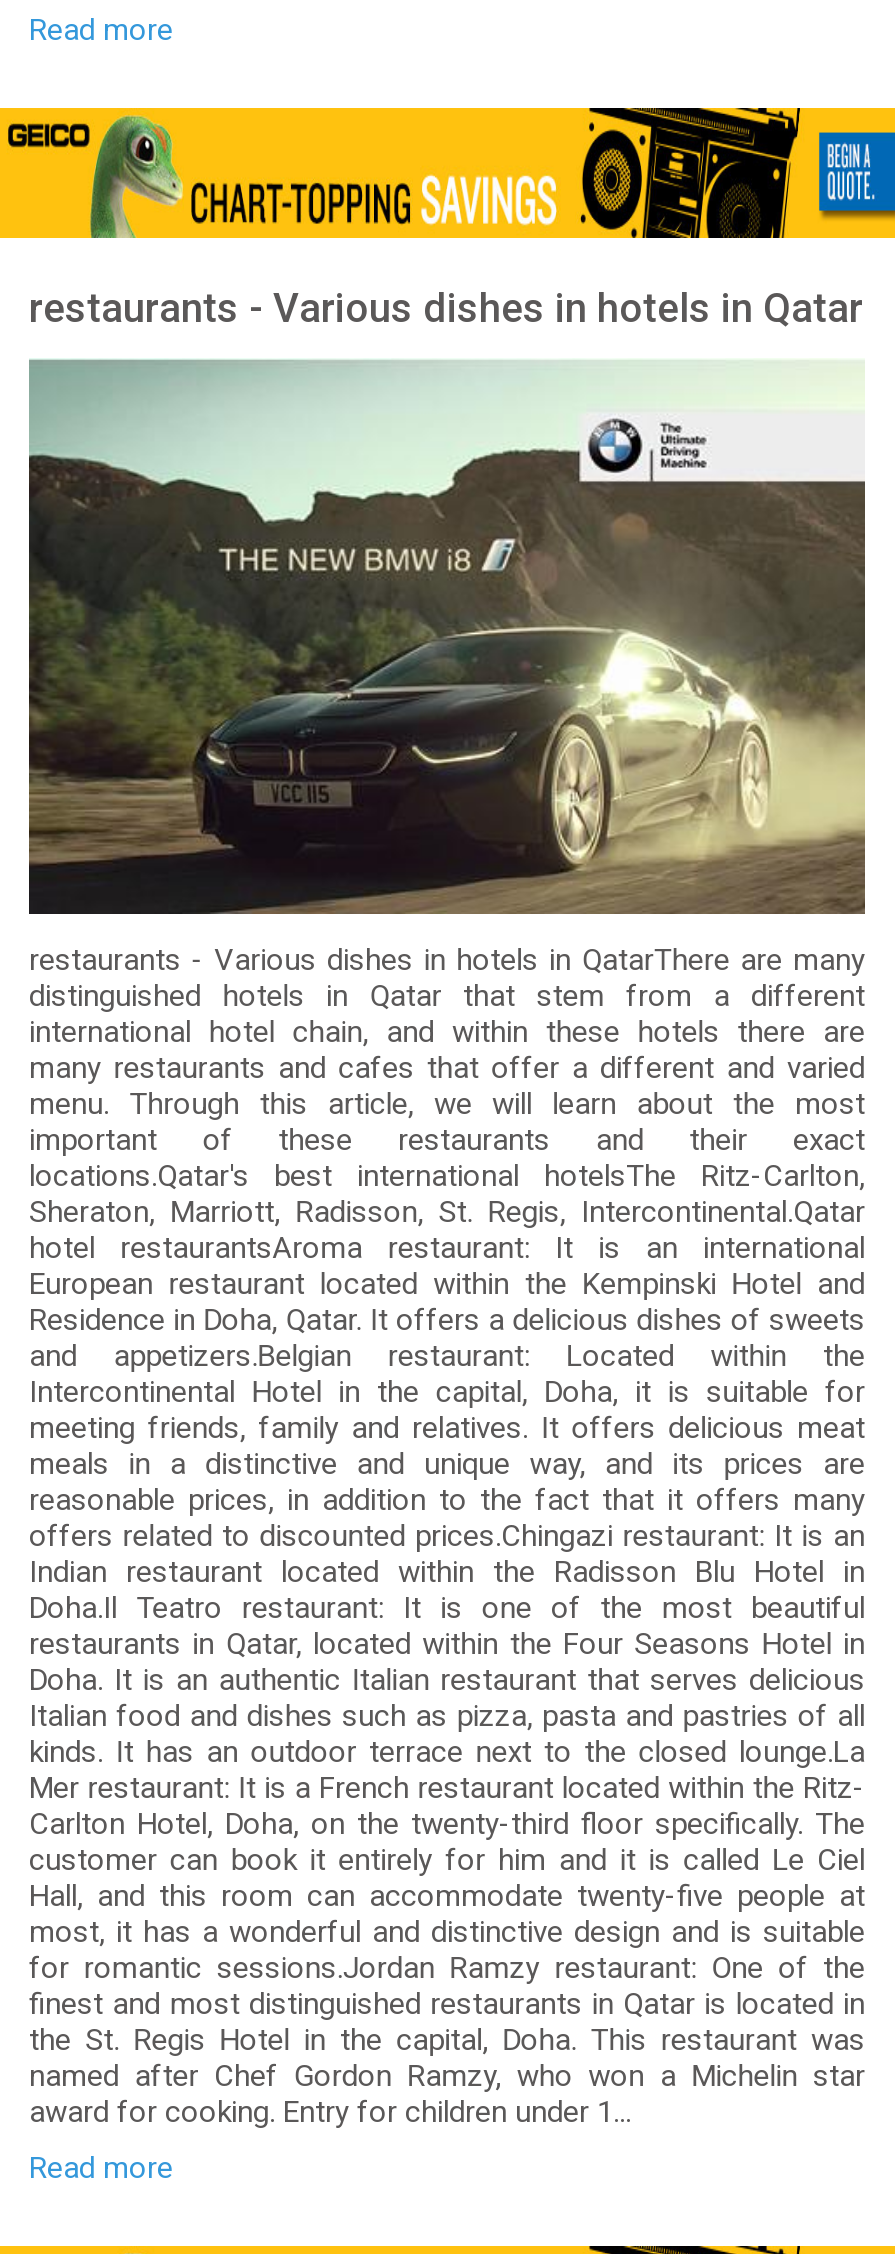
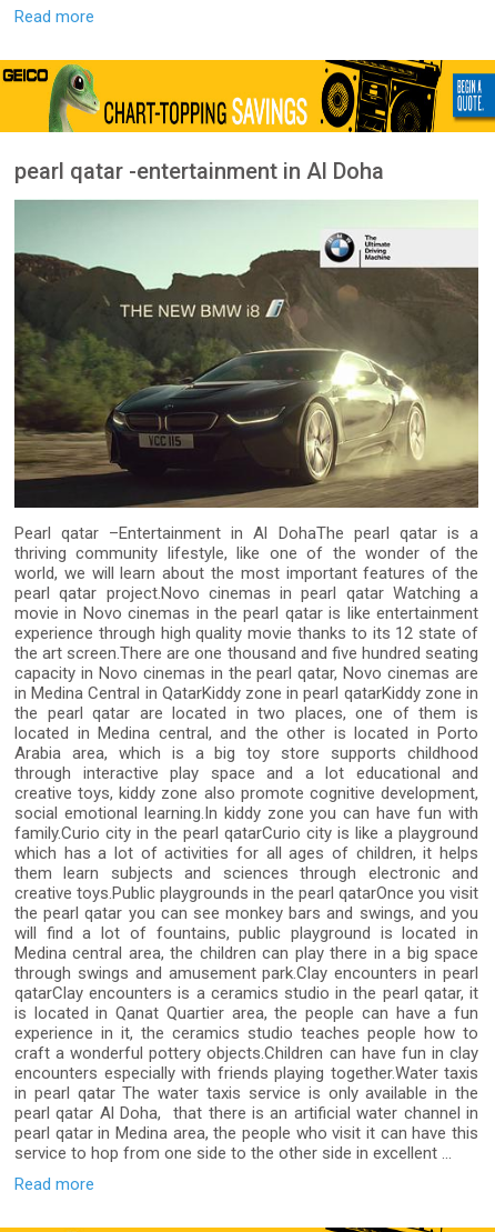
[29,283,863,331] restaurants - Various dishes in hotels in Qatar -> [14,157,384,184] pearl qatar -entertainment in Al Doha
[29,943,865,2131] restaurants - Various dishes in hotels in QatarThere are many | distinguished hotels in Qatar that stem from a different | international hotel chain, and within these hotels there are | many restaurants and cafes that offer a different and varied | menu. Through this article, we will learn about the most | important of these restaurants and their exact | locations.Qatar's best international hotelsThe Ritz-Carlton, | Sheraton, Marriott, Radisson, St. Regis, Intercontinental.Qatar | hotel restaurantsAroma restaurant: It is an international | European restaurant located within the Kempinski Hotel and | Residence in Doha, Qatar. It offers a delicious dishes of sweets | and appetizers.Belgian restaurant: Located within the | Intercontinental Hotel in the capital, Doha, it is suitable for | meeting friends, family and relatives. It offers delicious meat | meals in a distinctive and unique way, and its prices are | reasonable prices, in addition to the fact that it offers many | offers related to discounted prices.Chingazi restaurant: It is an | Indian restaurant located within the Radisson Blu Hotel in | Doha.Il Teatro restaurant: It is one of the most beautiful | restaurants in Qatar, located within the Four Seasons Hotel in | Doha. It is an authentic Italian restaurant that serves delicious | Italian food and dishes such as pizza, pasta and pastries of all | kinds. It has an outdoor terrace next to the closed lounge.La | Mer restaurant: It is a French restaurant located within the Ritz- | Carlton Hotel, Doha, on the twenty-third floor specifically. The | customer can book it entirely for him and it is called Le Ciel | Hall, and this room can accommodate twenty-five people at | most, it has a wonderful and distinctive design and is suitable | for romantic sessions.Jordan Ramzy restaurant: One of the | finest and most distinguished restaurants in Qatar is located in | the St. Regis Hotel in the capital, Doha. This restaurant was | named after Chef Gordon Ramzy, who won a Michelin star | award for cooking. Entry for children under 1... -> [14,524,478,1163] Pearl qatar –Entertainment in Al DohaThe pearl qatar is a | thriving community lifestyle, like one of the wonder of the | world, we will learn about the most important features of the | pearl qatar project.Novo cinemas in pearl qatar Watching a | movie in Novo cinemas in the pearl qatar is like entertainment | experience through high quality movie thanks to its 12 state of | the art screen.There are one thousand and five hundred seating | capacity in Novo cinemas in the pearl qatar, Novo cinemas are | in Medina Central in QatarKiddy zone in pearl qatarKiddy zone in | the pearl qatar are located in two places, one of them is | located in Medina central, and the other is located in Porto | Arabia area, which is a big toy store supports childhood | through interactive play space and a lot educational and | creative toys, kiddy zone also promote cognitive development, | social emotional learning.In kiddy zone you can have fun with | family.Curio city in the pearl qatarCurio city is like a playground | which has a lot of activities for all ages of children, it helps | them learn subjects and sciences through electronic and | creative toys.Public playgrounds in the pearl qatarOnce you visit | the pearl qatar you can see monkey bars and swings, and you | will find a lot of fountains, public playground is located in | Medina central area, the children can play there in a big space | through swings and amusement park.Clay encounters in pearl | qatarClay encounters is a ceramics studio in the pearl qatar, it | is located in Qanat Quartier area, the people can have a fun | experience in it, the ceramics studio teaches people how to | craft a wonderful pottery objects.Children can have fun in clay | encounters especially with friends playing together.Water taxis | in pearl qatar The water taxis service is only available in the | pearl qatar Al Doha, that there is an artificial water channel in | pearl qatar in Medina area, the people who visit it can have this | service to hop from one side to the other side in excellent ...

